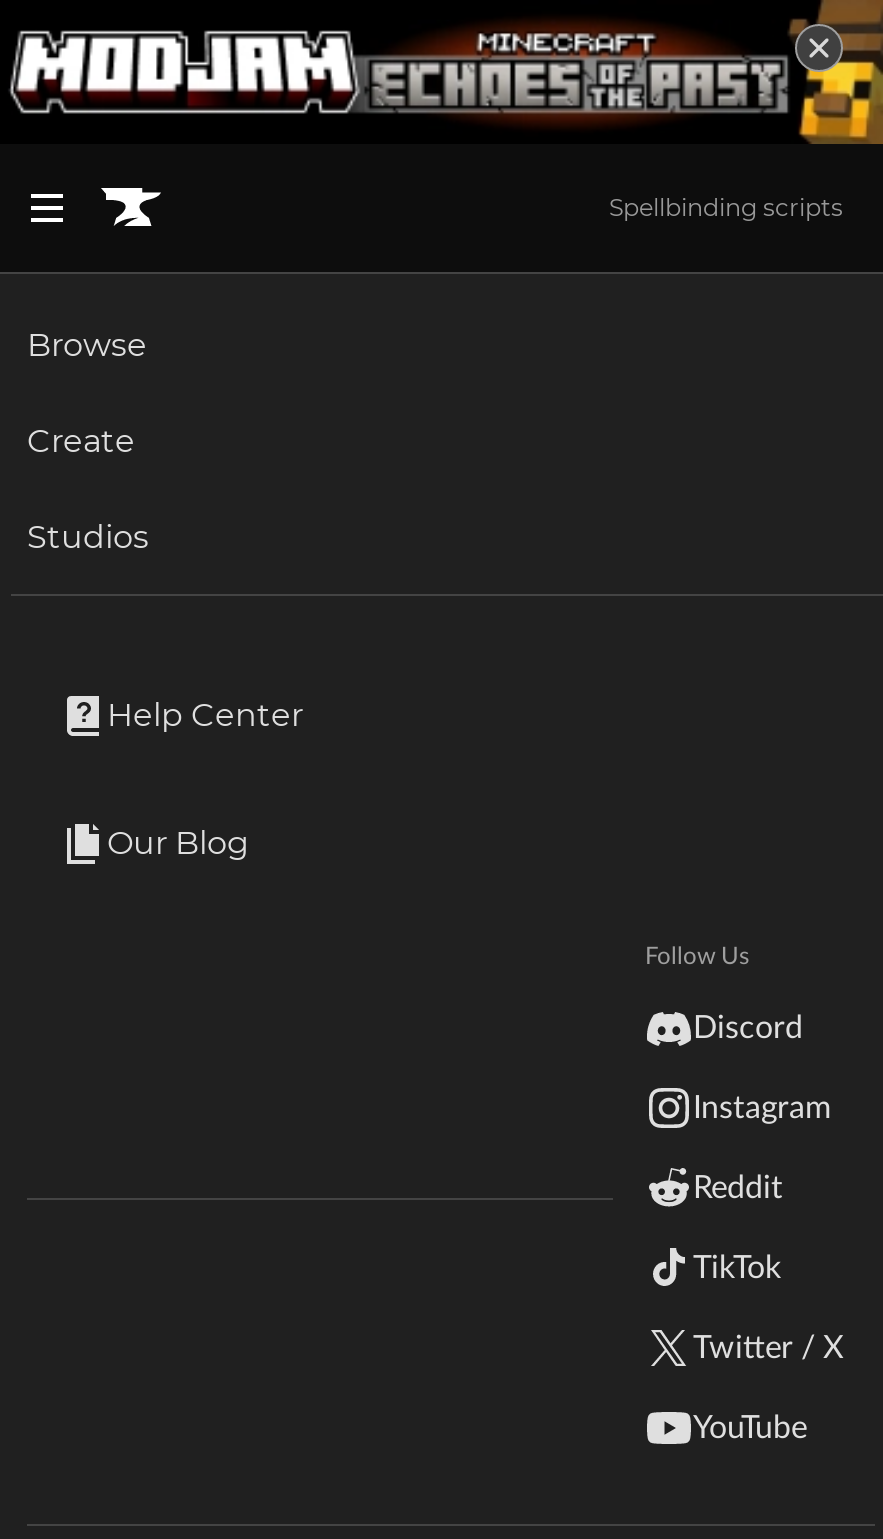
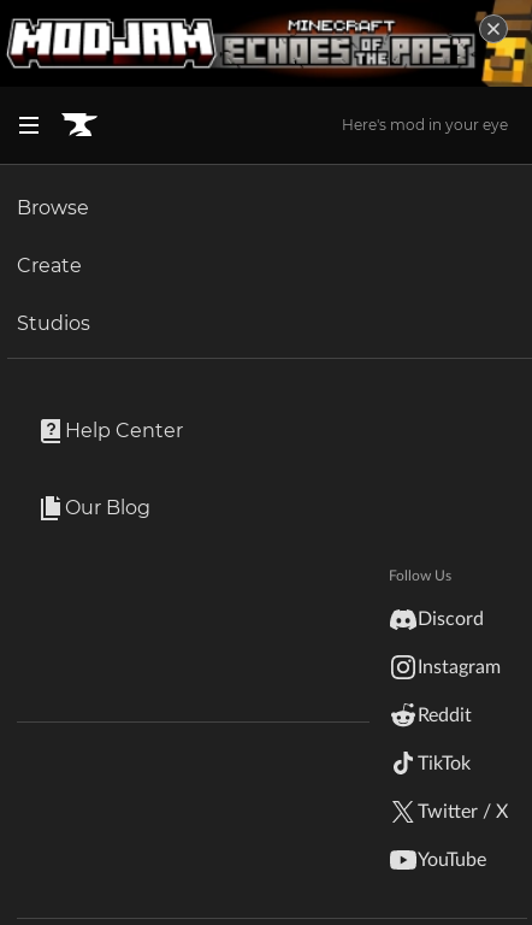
[609,191,843,221] Spellbinding scripts -> [342,115,508,133] Here's mod in your eye

